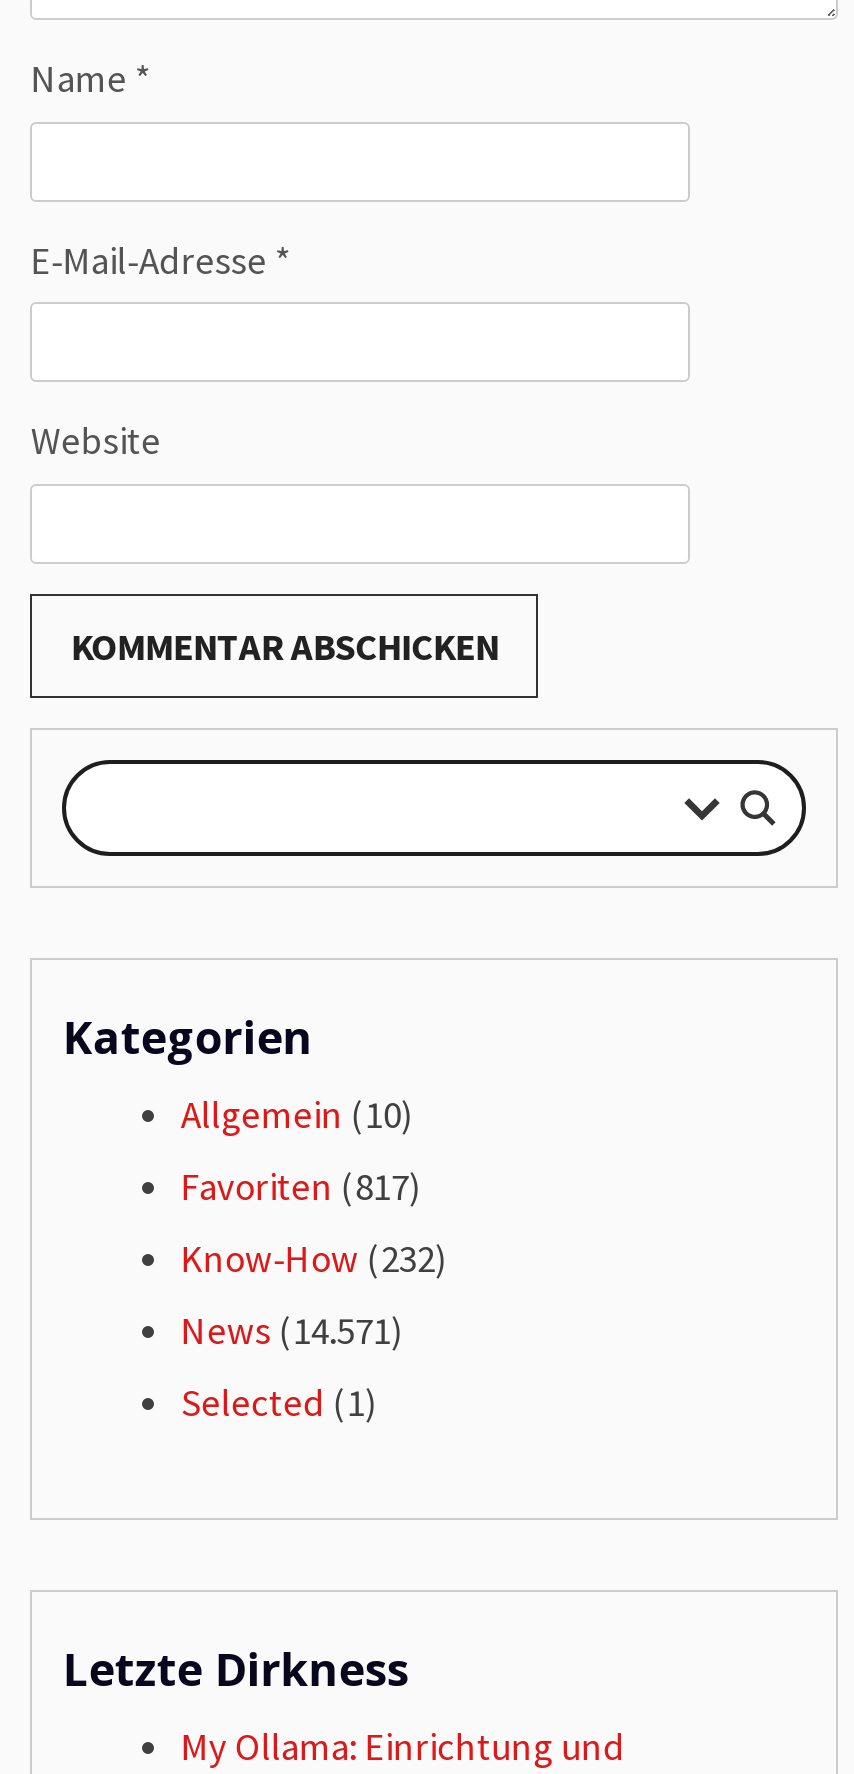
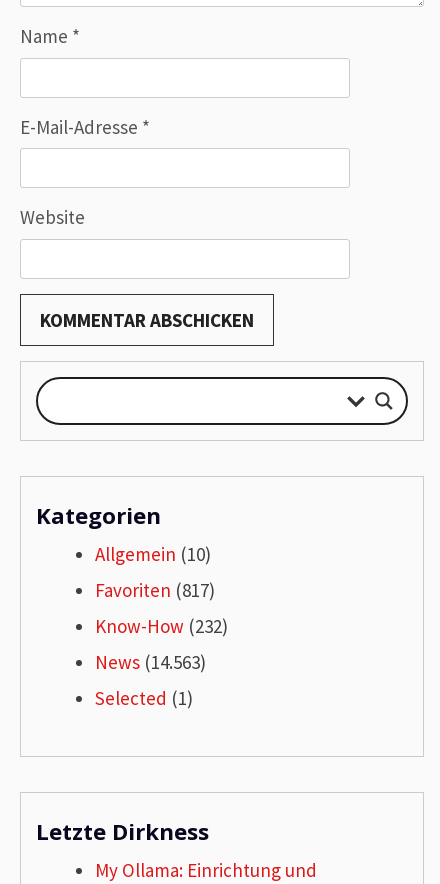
[181,1307,403,1355] News (14.571) -> [95,650,206,674] News (14.563)

